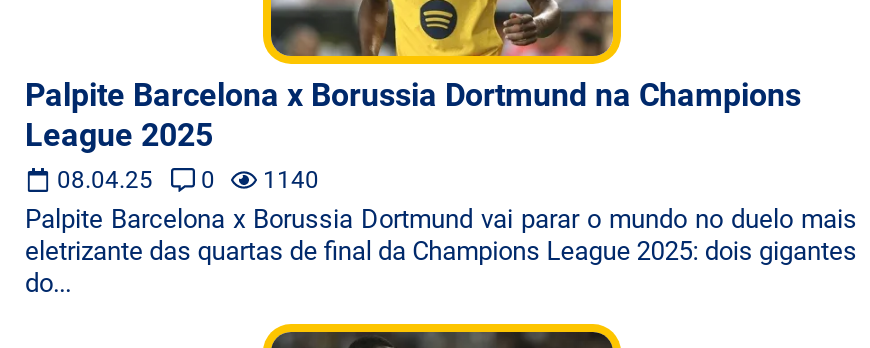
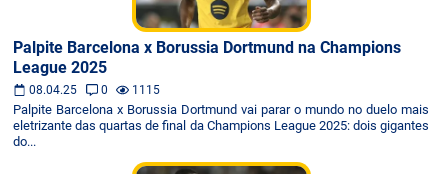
[57,166,319,194] 08.04.25 0 1140 -> [29,83,160,97] 08.04.25 0 1115

